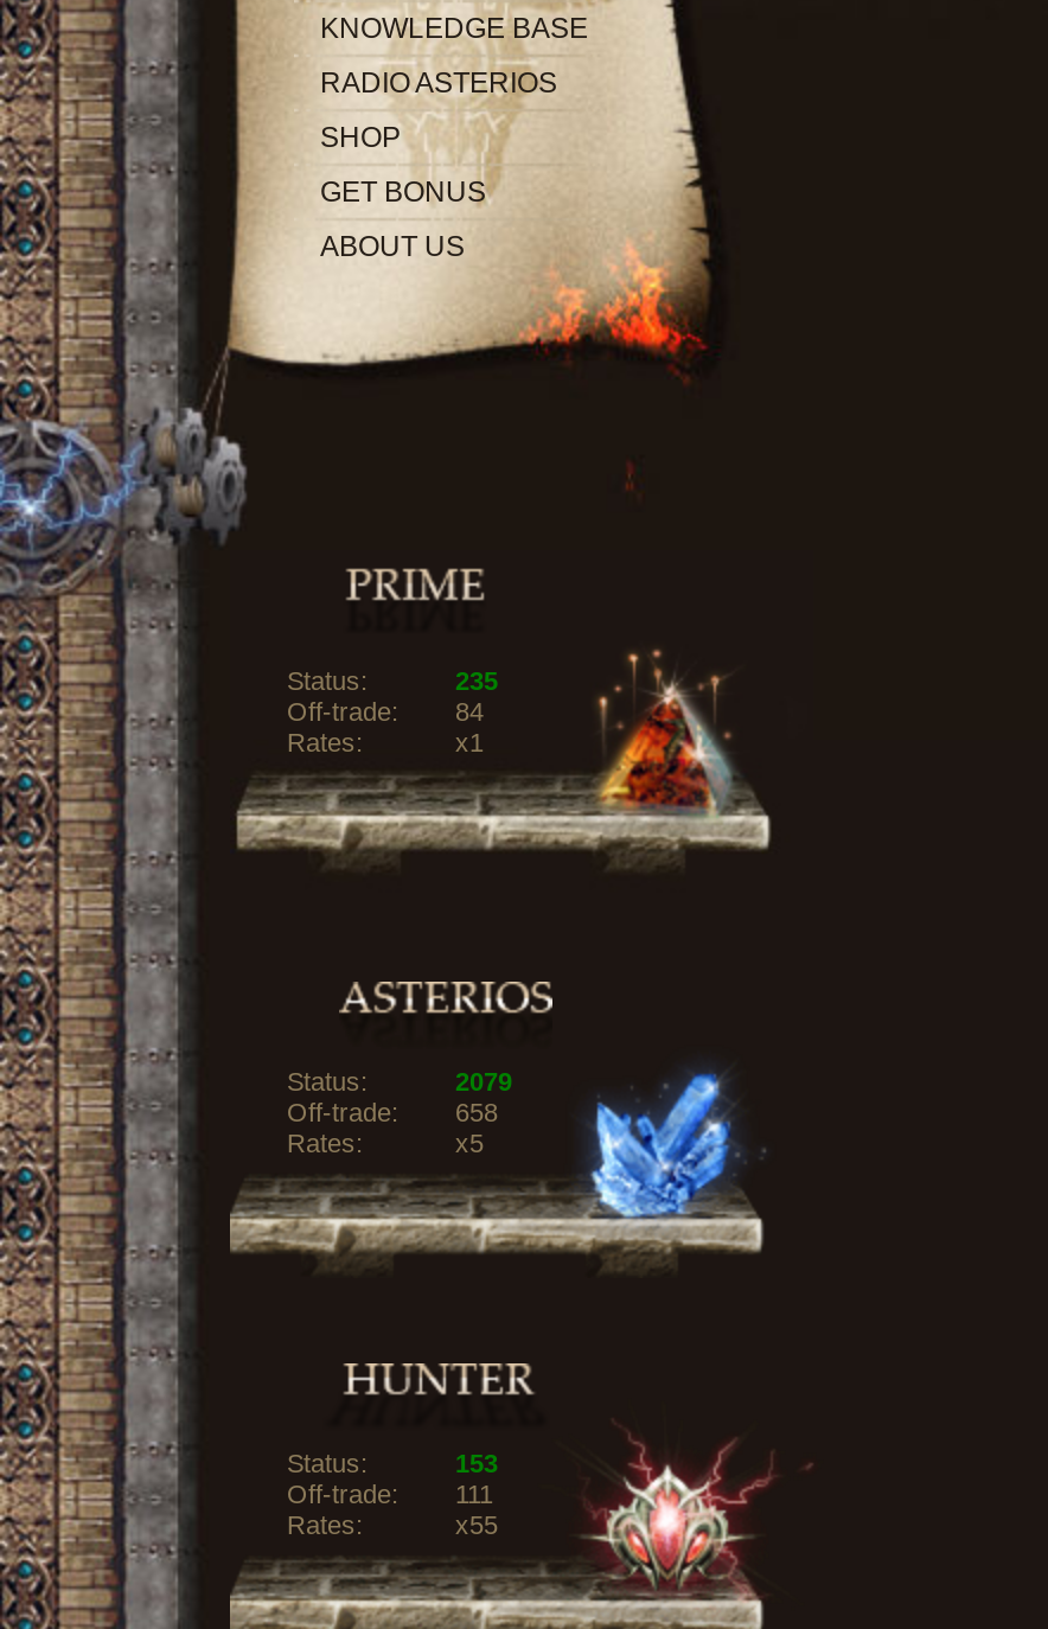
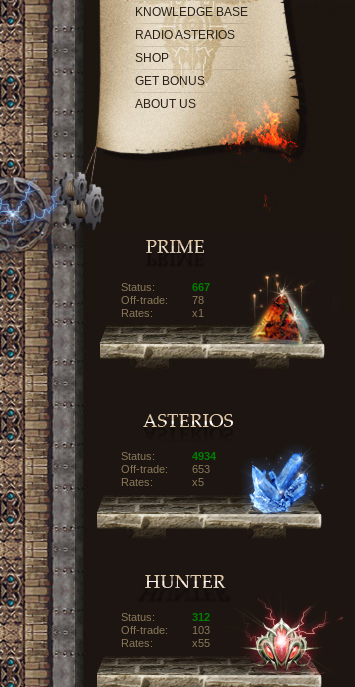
[455,666,498,695] 235 -> [192,281,210,293] 667
[287,697,484,726] Off-trade: 84 -> [121,294,204,306] Off-trade: 78
[455,1067,512,1095] 2079 -> [192,450,216,462] 4934
[287,1098,498,1126] Off-trade: 658 -> [121,463,210,475] Off-trade: 653
[455,1449,498,1477] 153 -> [192,611,210,623] 312
[287,1480,493,1508] Off-trade: 111 -> [121,624,210,636] Off-trade: 103

